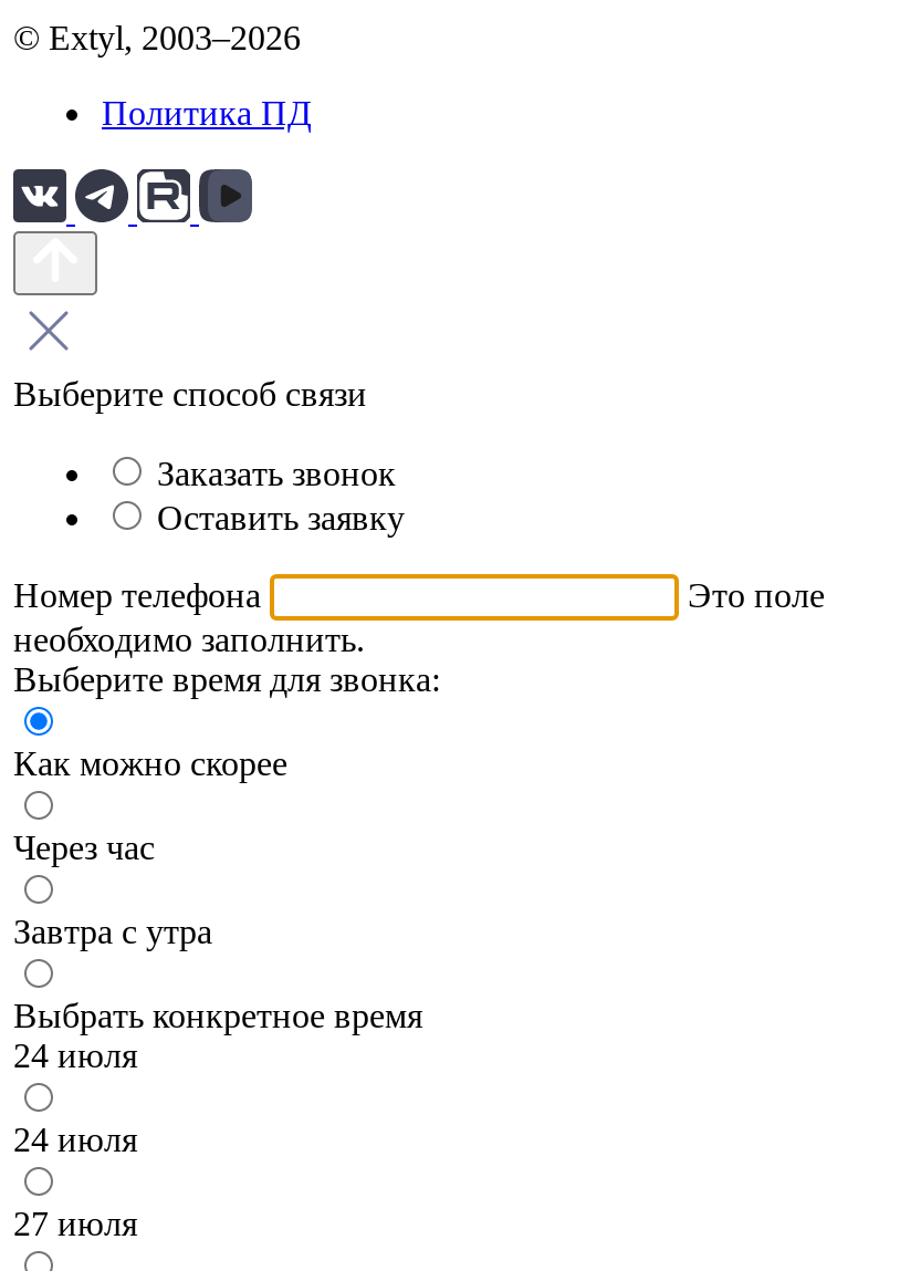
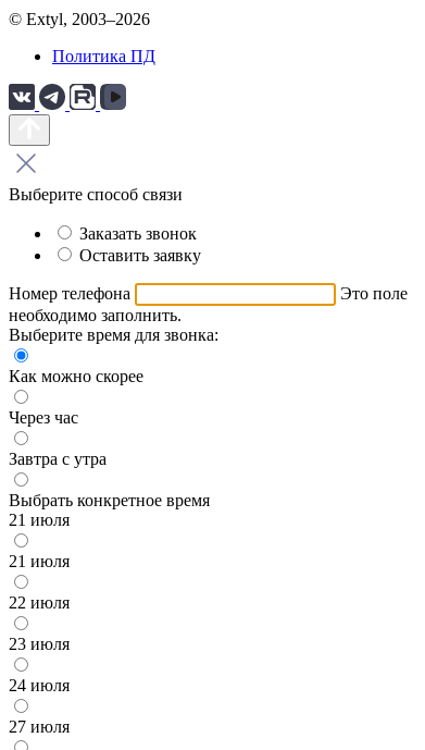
[13,1036,137,1073] 24 июля -> [9,510,70,653] 21 июля | 21 июля | 22 июля | 23 июля

